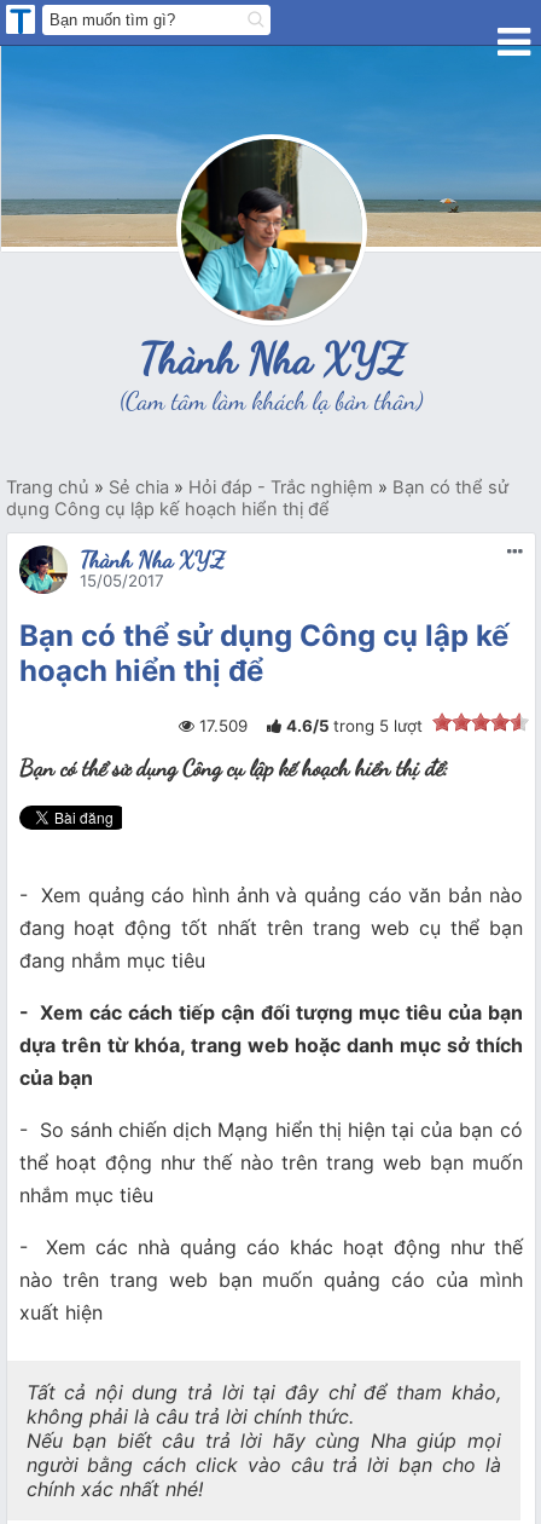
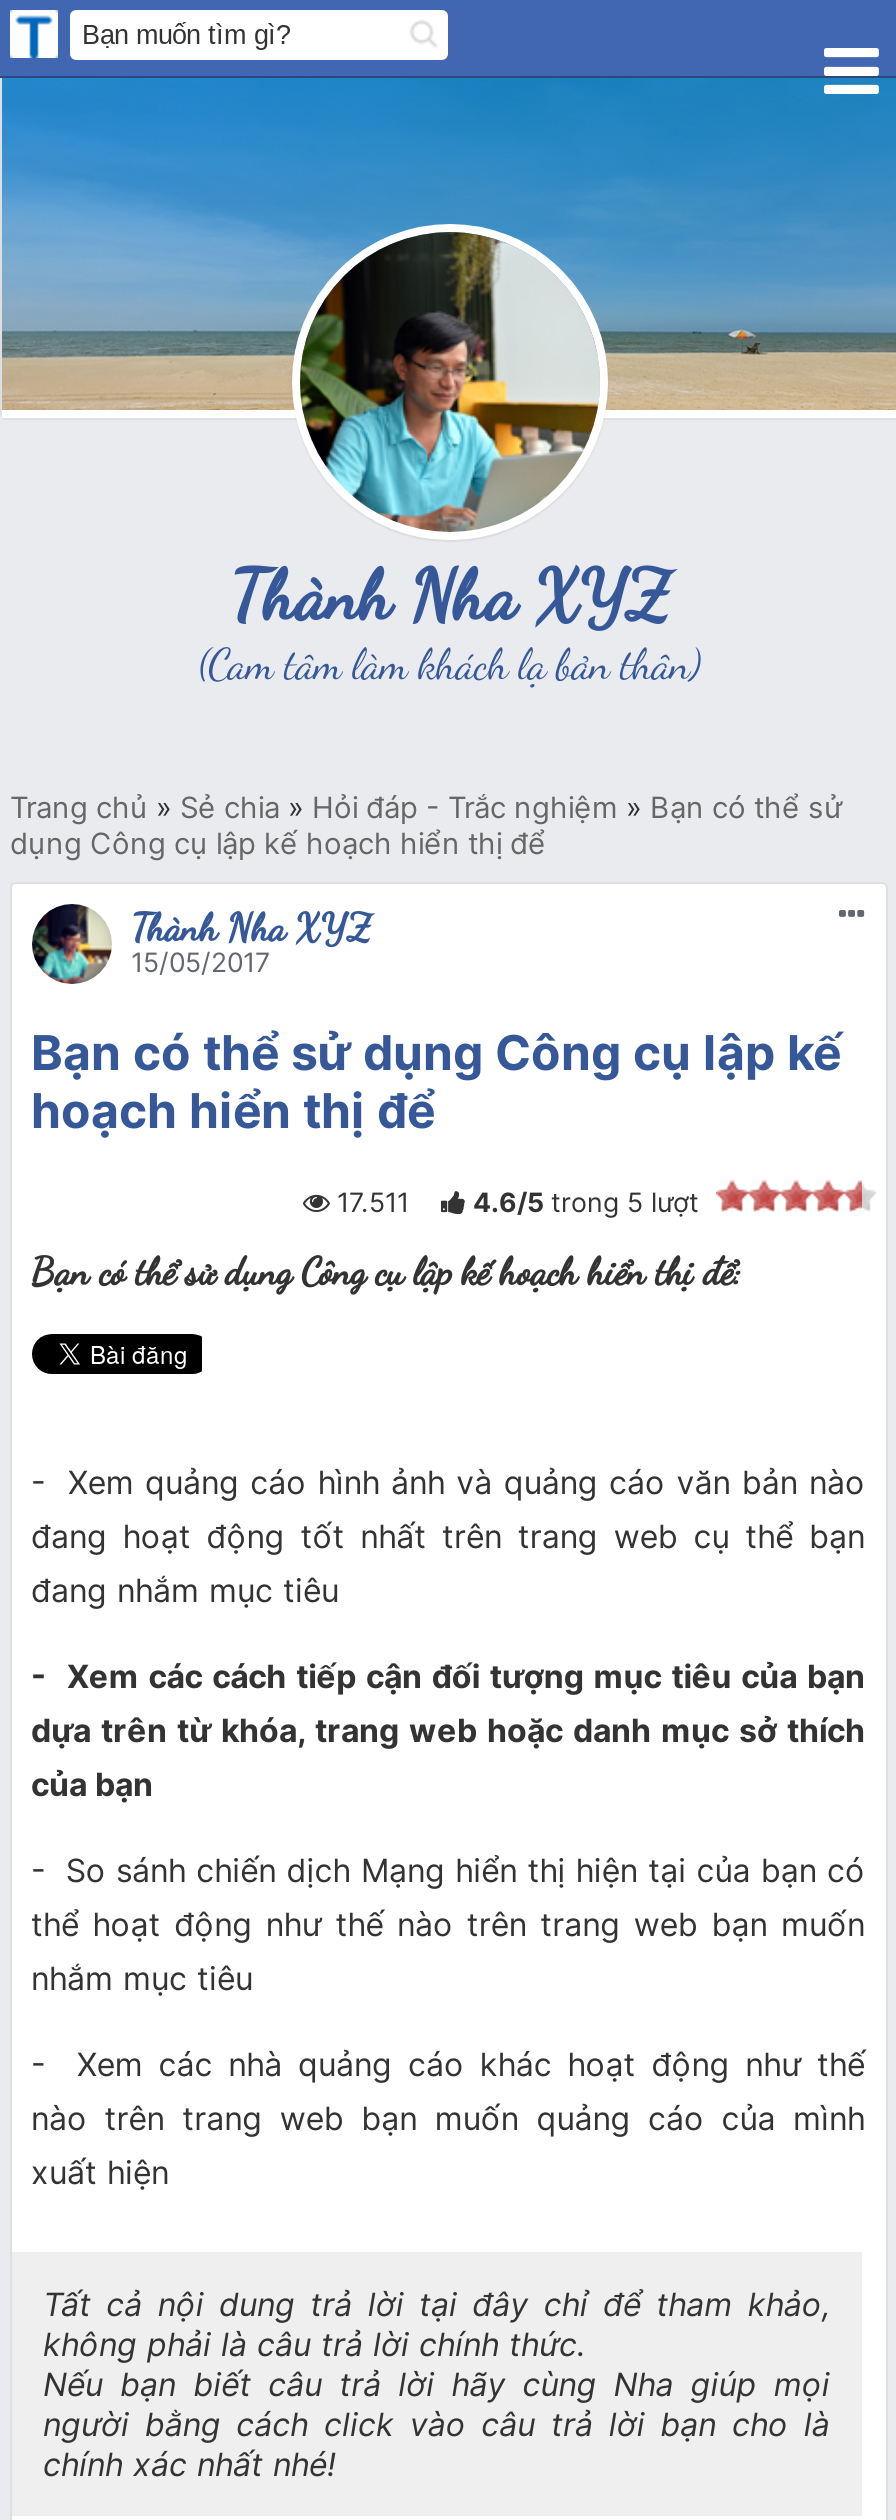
[194,717,422,736] 17.509 4.6/5 trong 5 lượt -> [329,1187,699,1219] 17.511 4.6/5 trong 5 lượt

